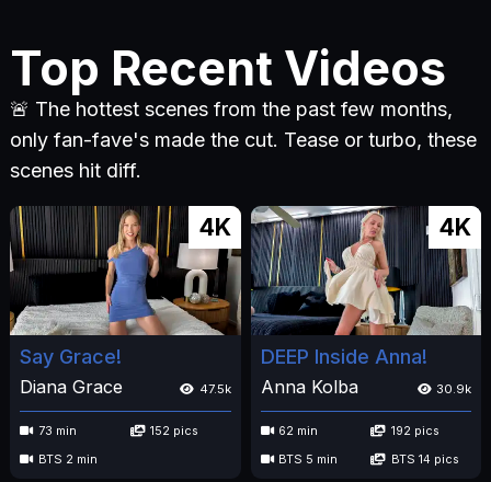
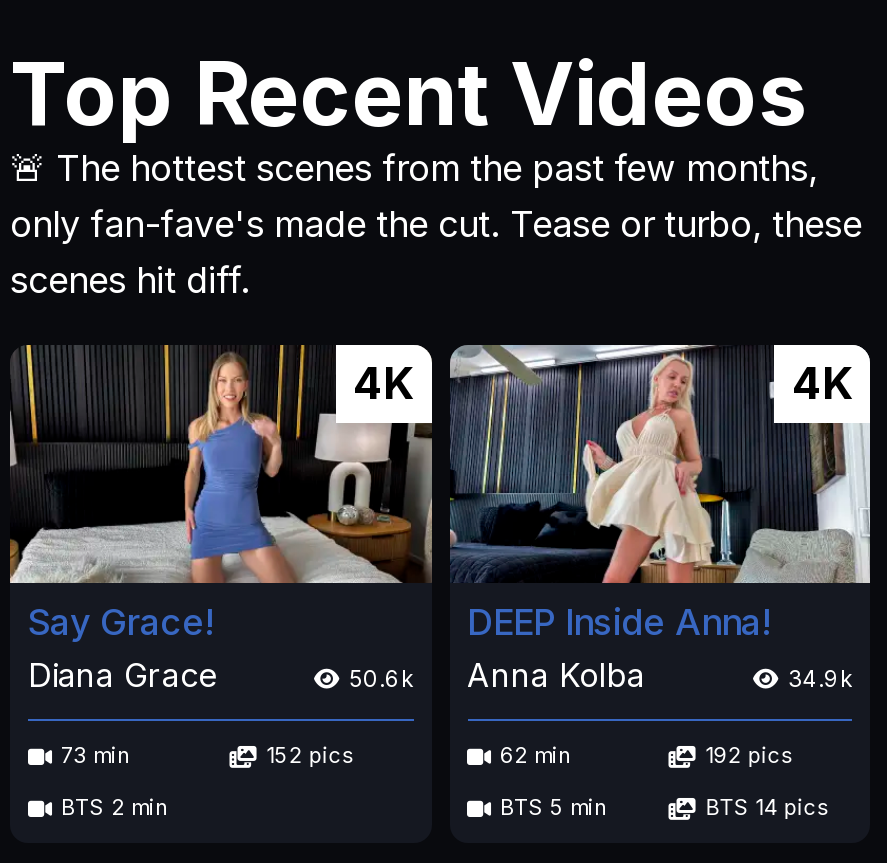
[199,375,358,397] 47.5k Anna Kolba -> [349,655,645,695] 50.6k Anna Kolba
[436,381,471,396] 30.9k -> [788,665,852,693] 34.9k

